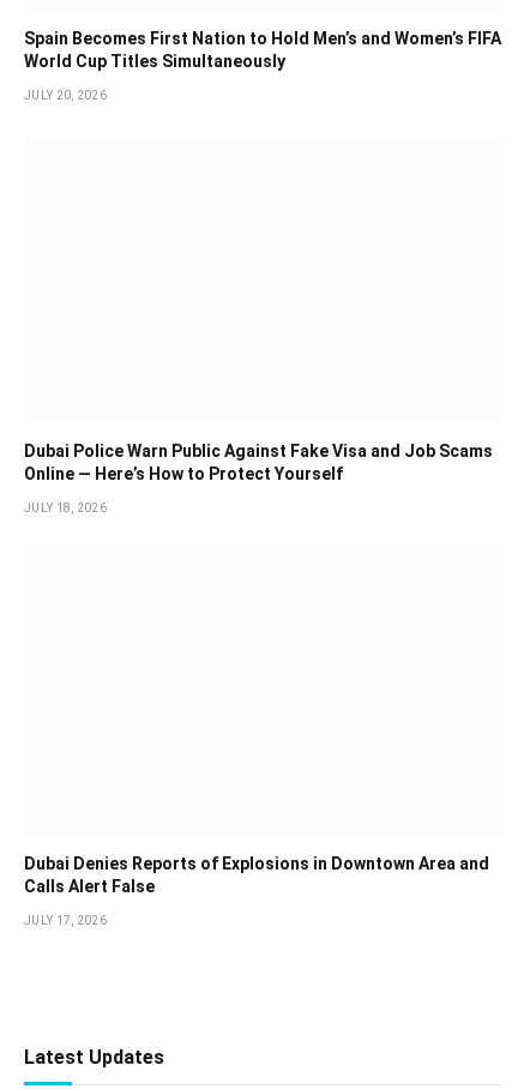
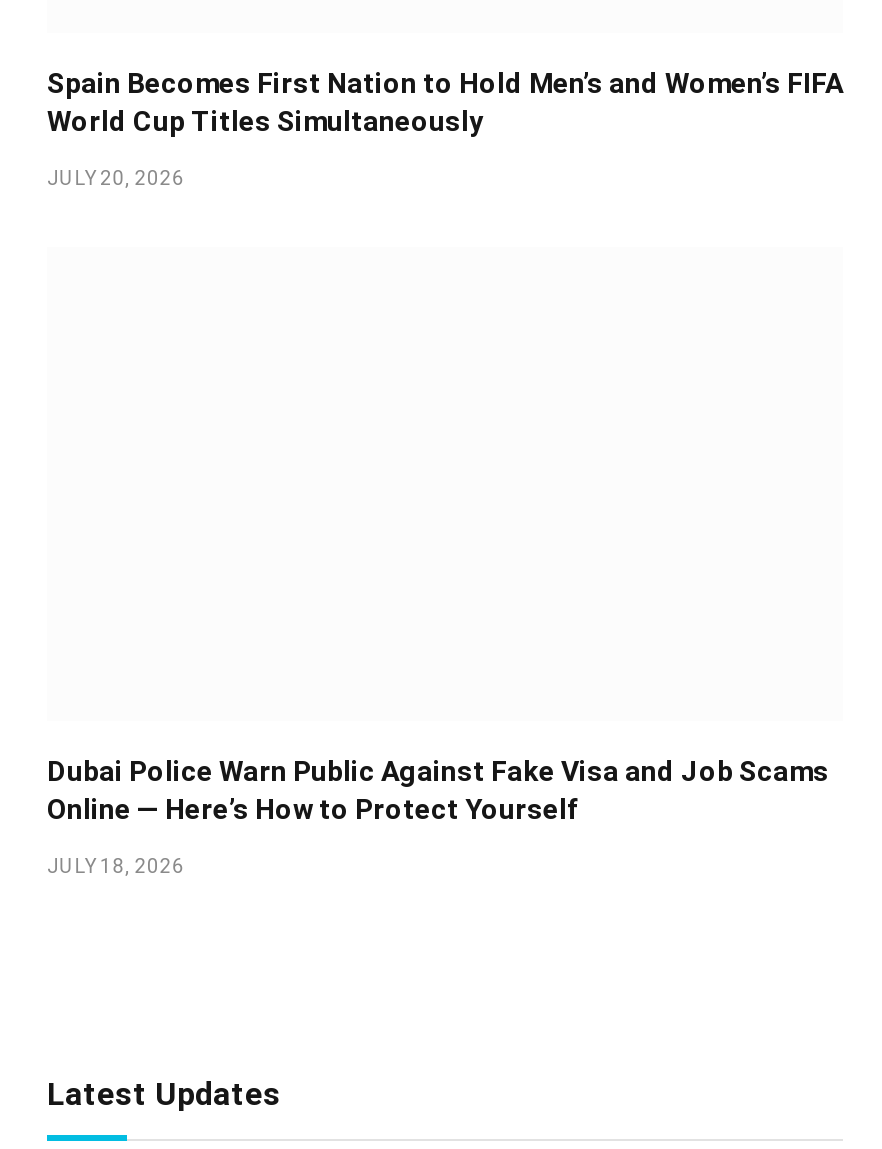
[24,853,489,926] Dubai Denies Reports of Explosions in Downtown Area and | Calls Alert False | JULY 17, 2026 -> none

